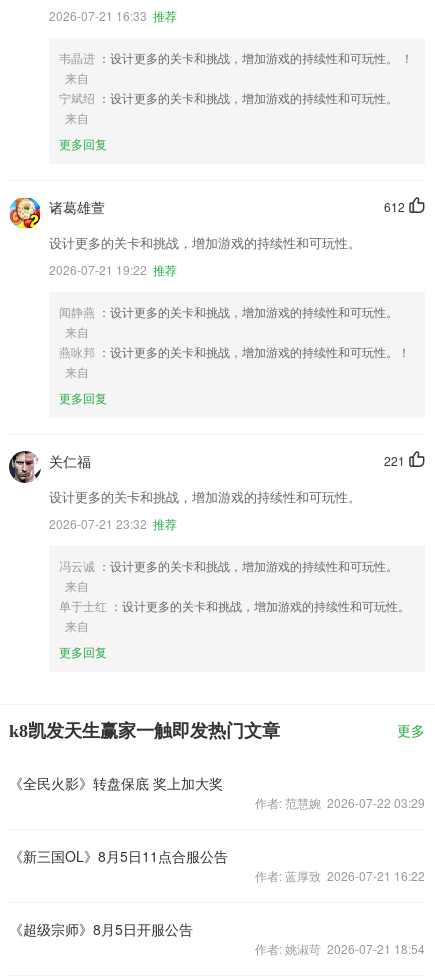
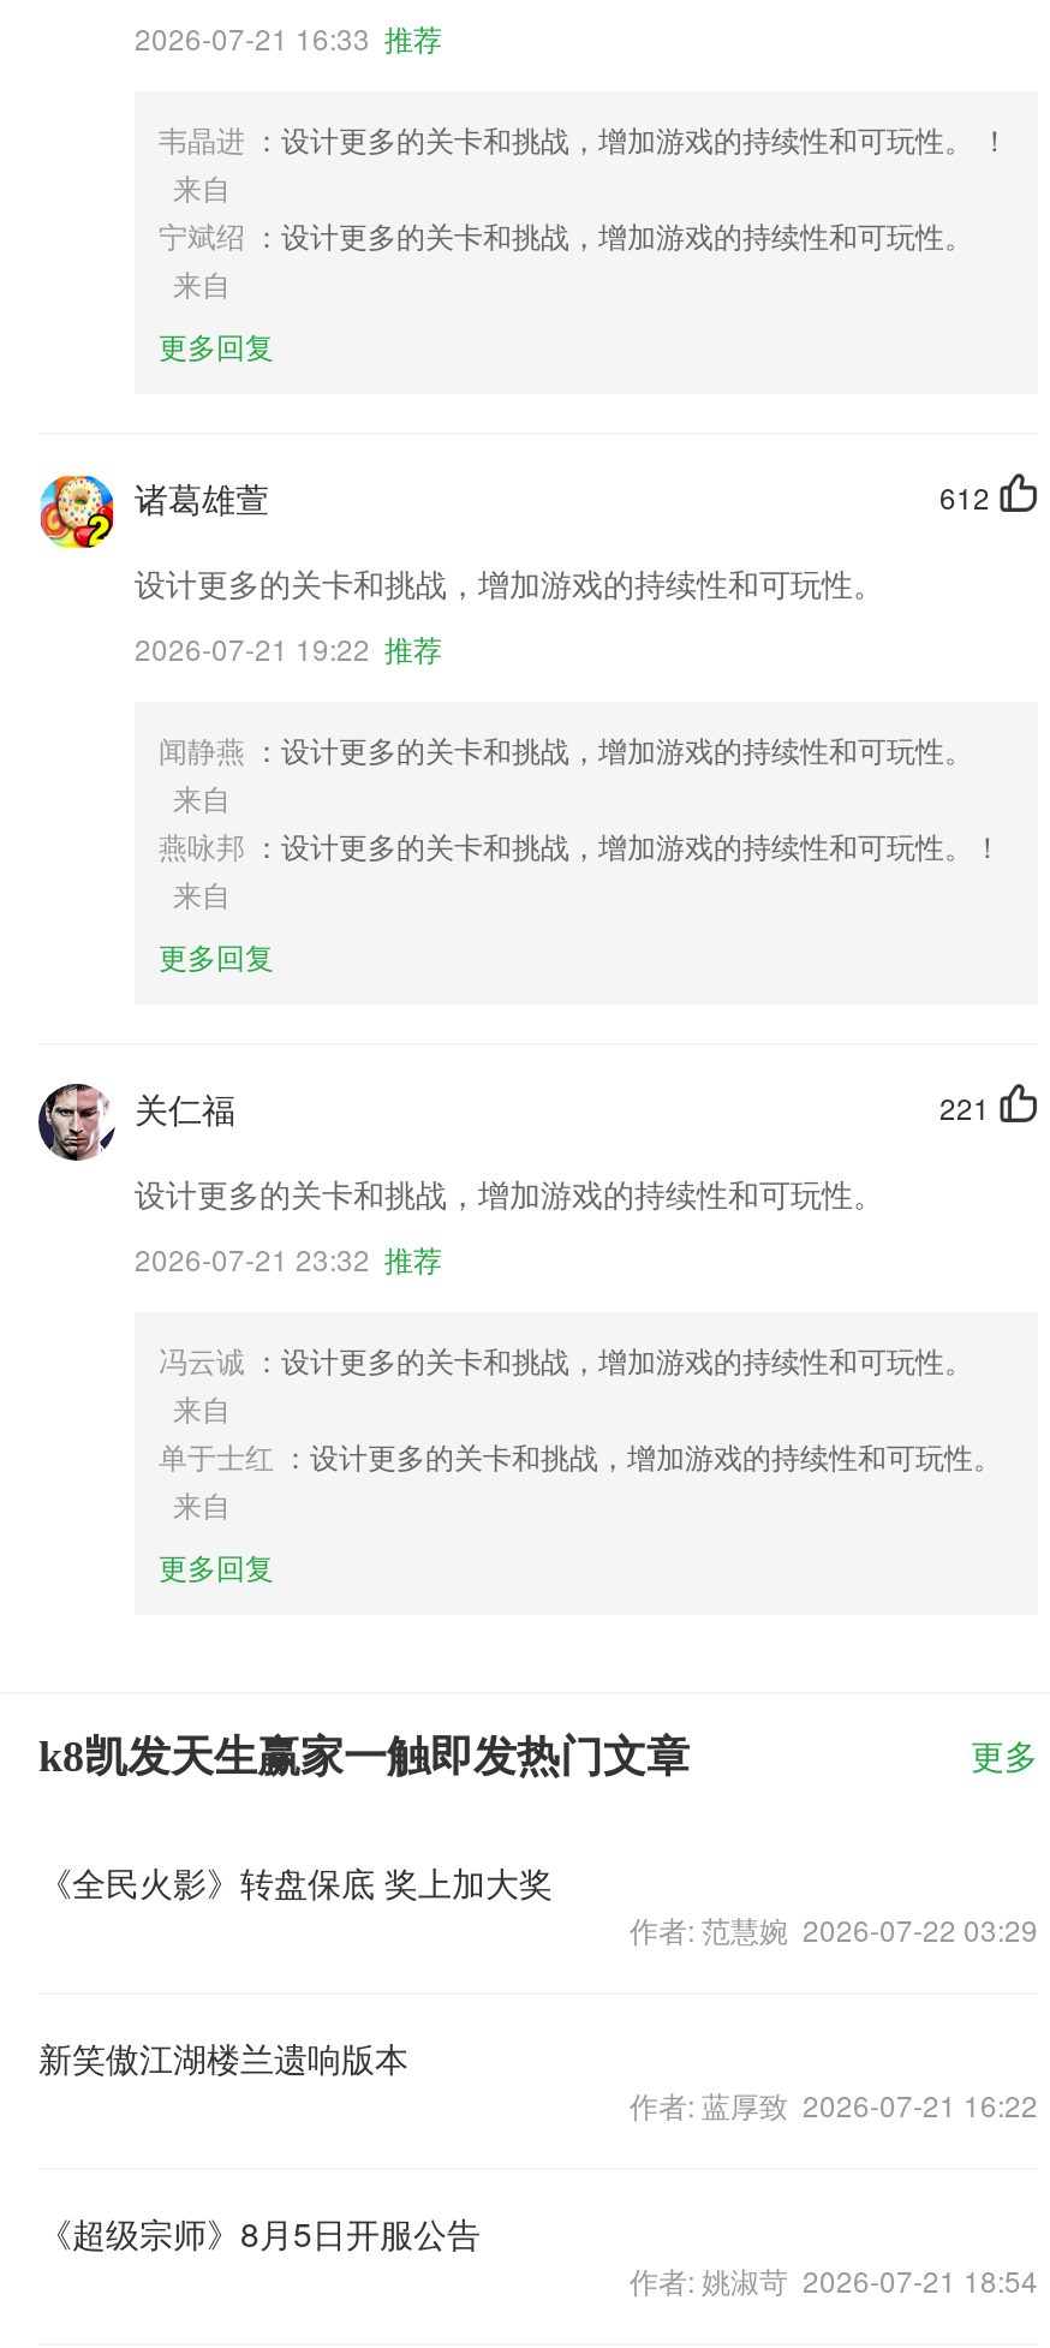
[9,846,228,866] 《新三国OL》8月5日11点合服公告 -> [38,2033,408,2081] 新笑傲江湖楼兰遗响版本

